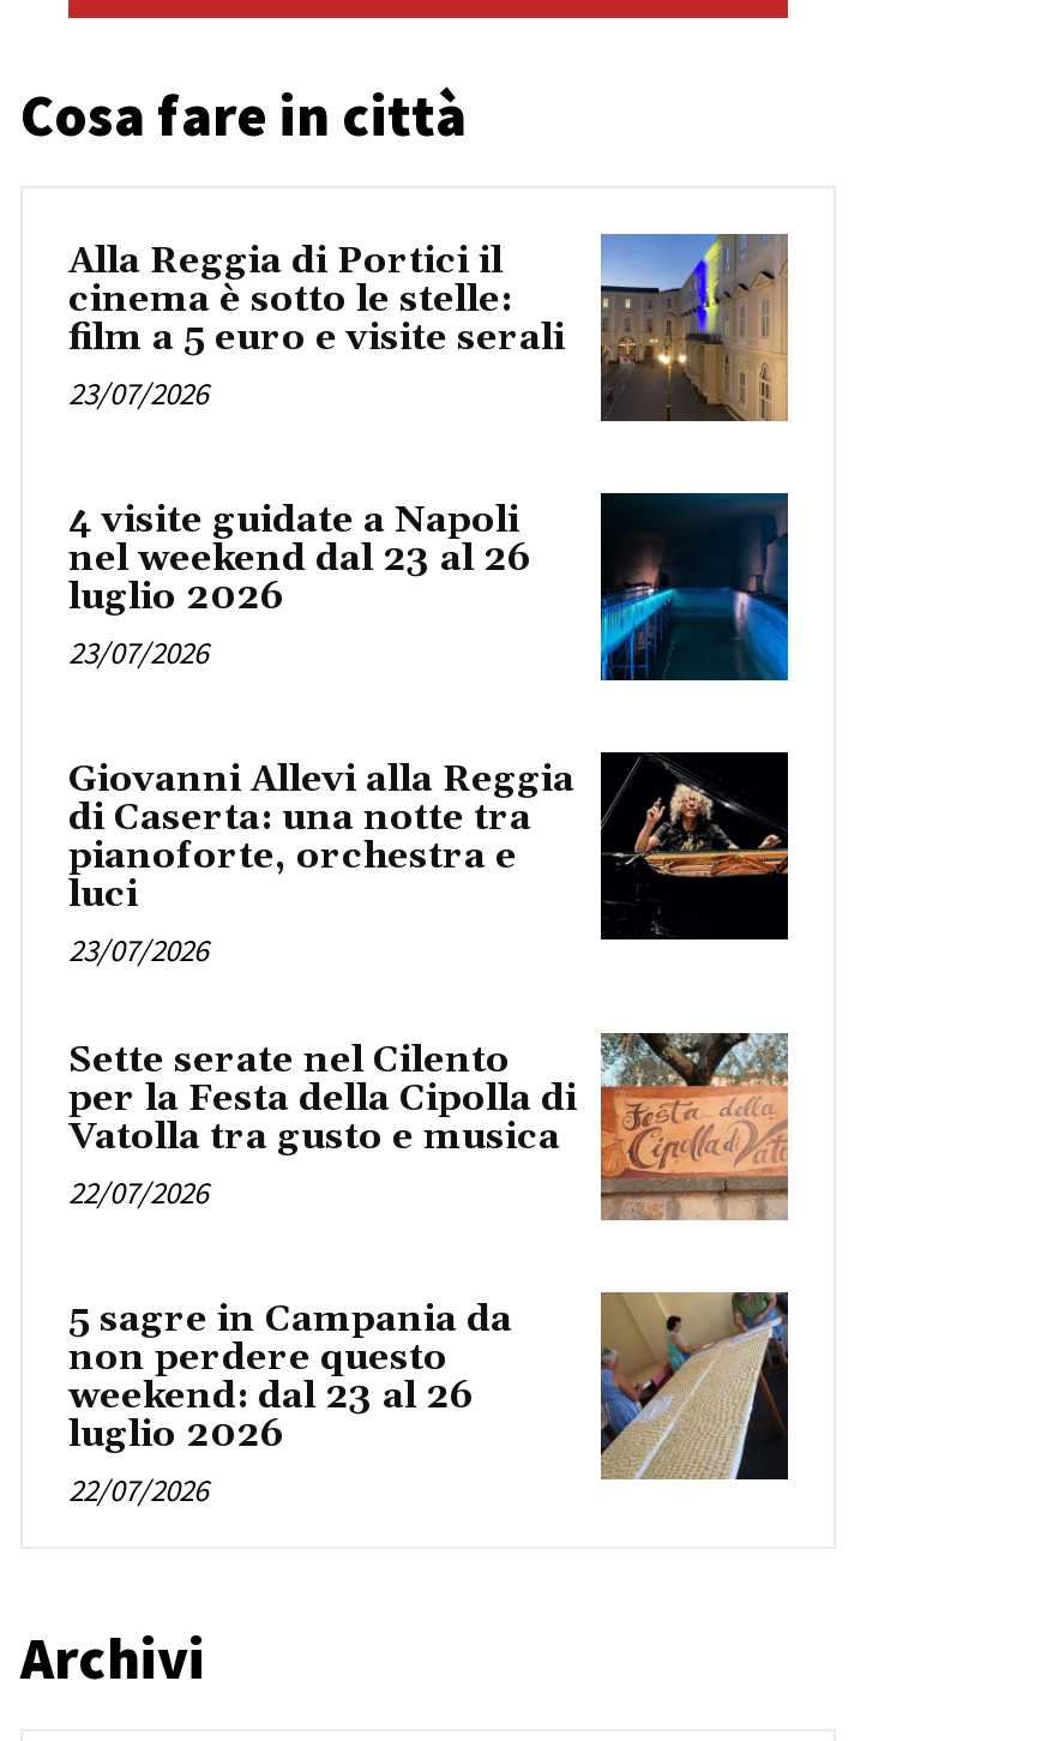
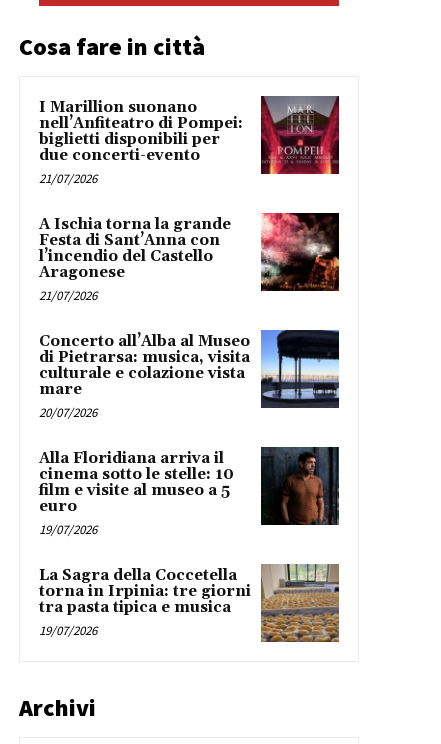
[68,232,790,424] [image] | Alla Reggia di Portici il | cinema è sotto le stelle: | film a 5 euro e visite serali | 23/07/2026 -> [39,95,340,187] [image] | I Marillion suonano | nell’Anfiteatro di Pompei: | biglietti disponibili per | due concerti-evento | 21/07/2026
[68,491,790,683] [image] | 4 visite guidate a Napoli | nel weekend dal 23 al 26 | luglio 2026 | 23/07/2026 -> [39,212,340,304] [image] | A Ischia torna la grande | Festa di Sant’Anna con | l’incendio del Castello | Aragonese | 21/07/2026
[68,750,790,971] [image] | Giovanni Allevi alla Reggia | di Caserta: una notte tra | pianoforte, orchestra e | luci | 23/07/2026 -> [39,329,340,421] [image] | Concerto all’Alba al Museo | di Pietrarsa: musica, visita | culturale e colazione vista | mare | 20/07/2026
[68,1033,790,1223] [image] | Sette serate nel Cilento | per la Festa della Cipolla di | Vatolla tra gusto e musica | 22/07/2026 -> [39,447,340,538] [image] | Alla Floridiana arriva il | cinema sotto le stelle: 10 | film e visite al museo a 5 | euro | 19/07/2026
[68,1290,790,1511] [image] | 5 sagre in Campania da | non perdere questo | weekend: dal 23 al 26 | luglio 2026 | 22/07/2026 -> [39,555,340,643] [image] | La Sagra della Coccetella | torna in Irpinia: tre giorni | tra pasta tipica e musica | 19/07/2026

